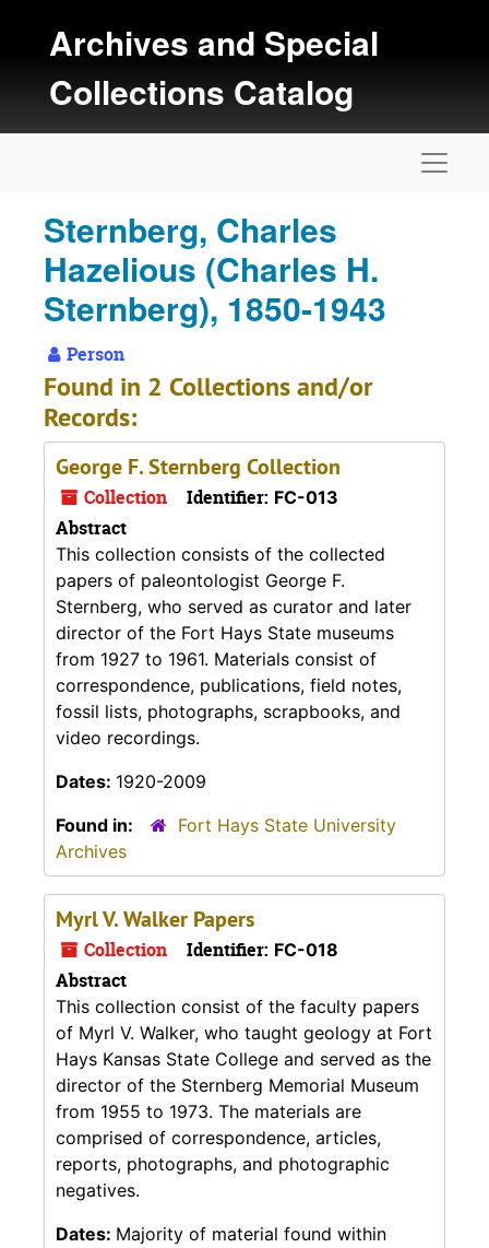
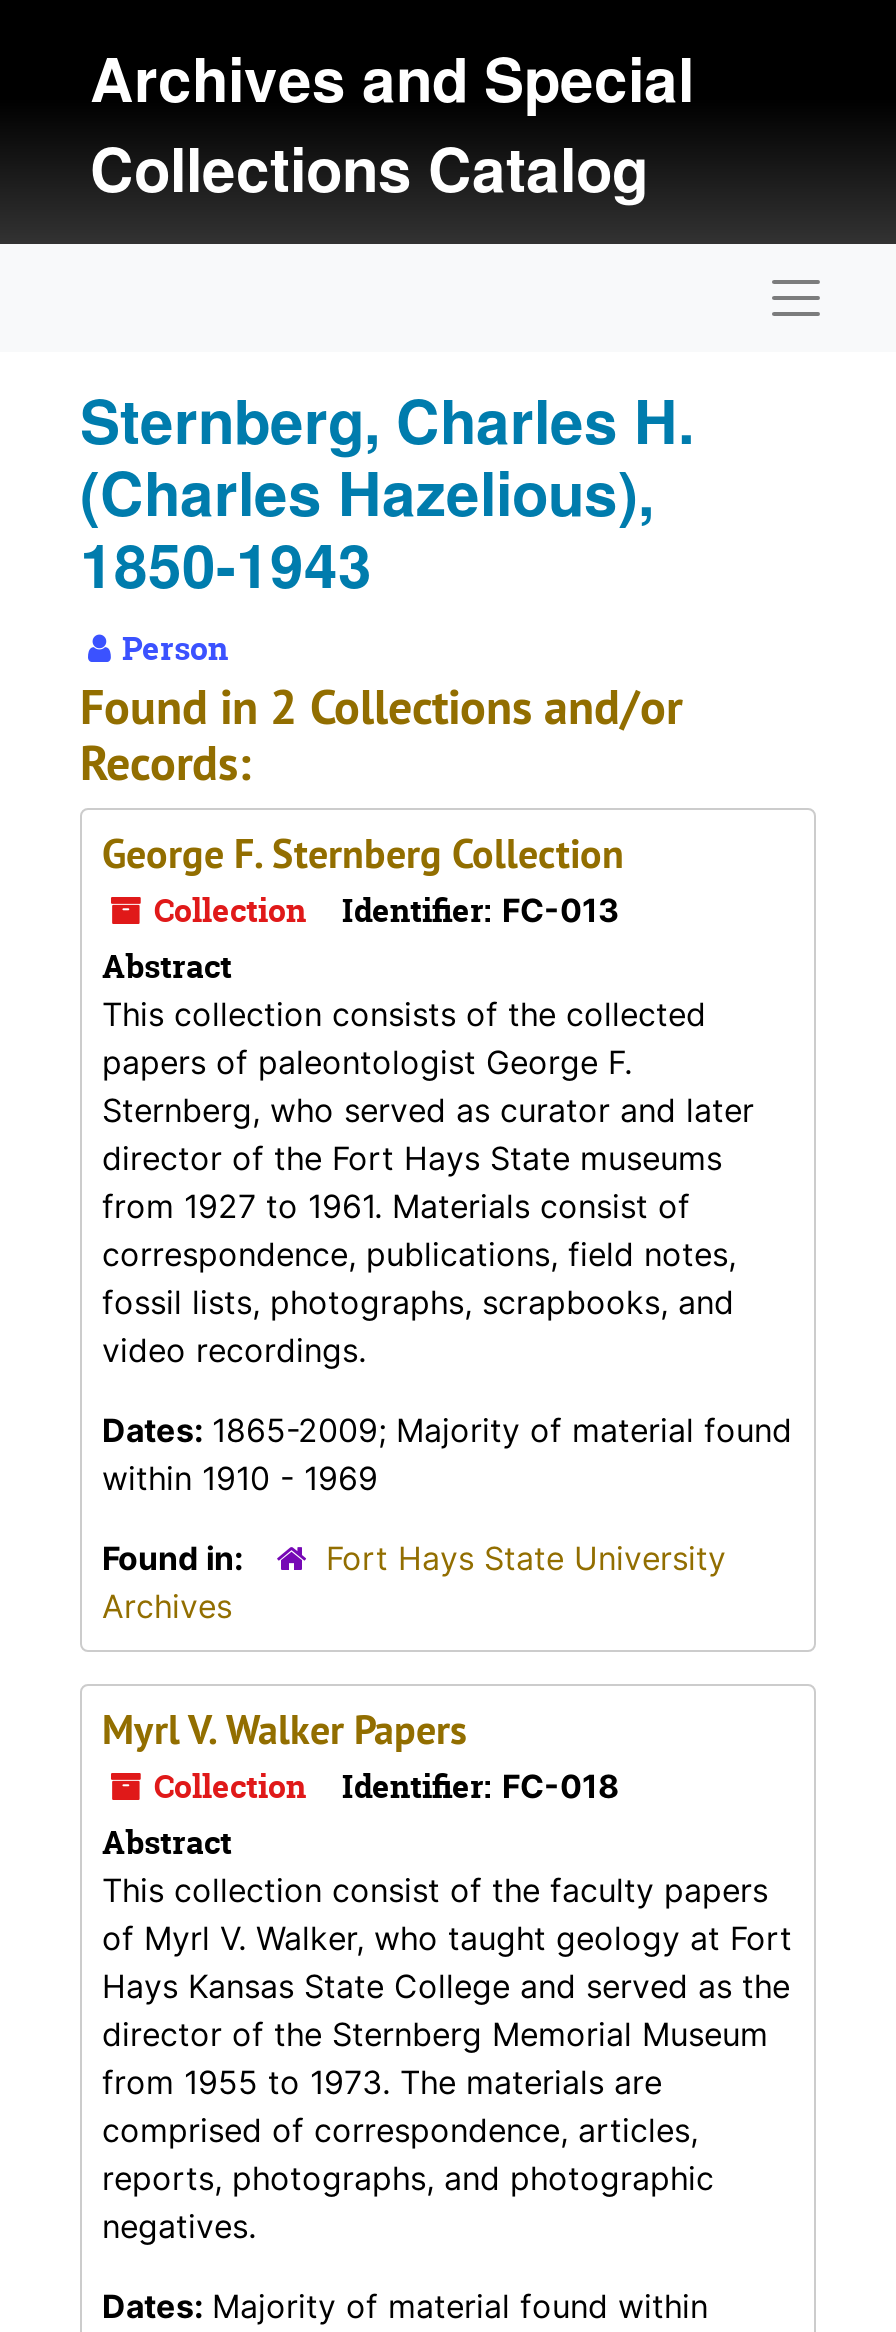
[44,205,386,331] Sternberg, Charles | Hazelious (Charles H. | Sternberg), 1850-1943 -> [80,376,694,606] Sternberg, Charles H. | (Charles Hazelious), | 1850-1943
[56,770,206,792] Dates: 1920-2009 -> [102,1410,792,1498] Dates: 1865-2009; Majority of material found | within 1910 - 1969

